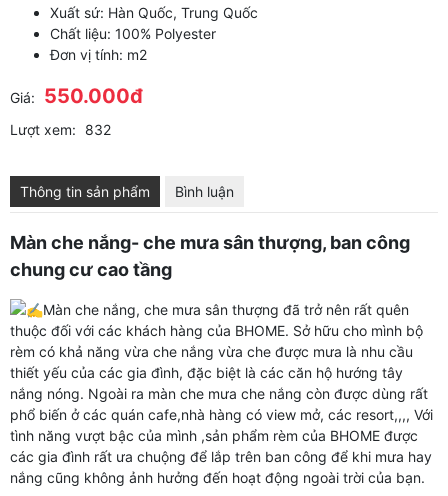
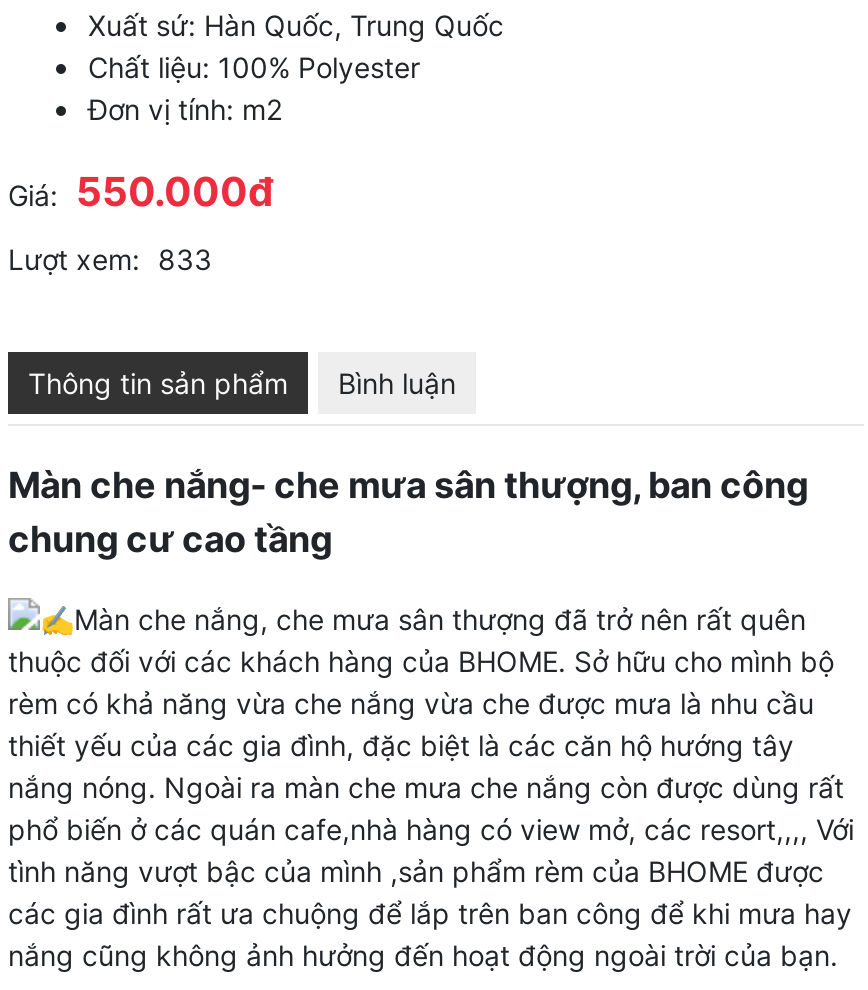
[10,120,111,137] Lượt xem: 832 -> [8,241,212,275] Lượt xem: 833

